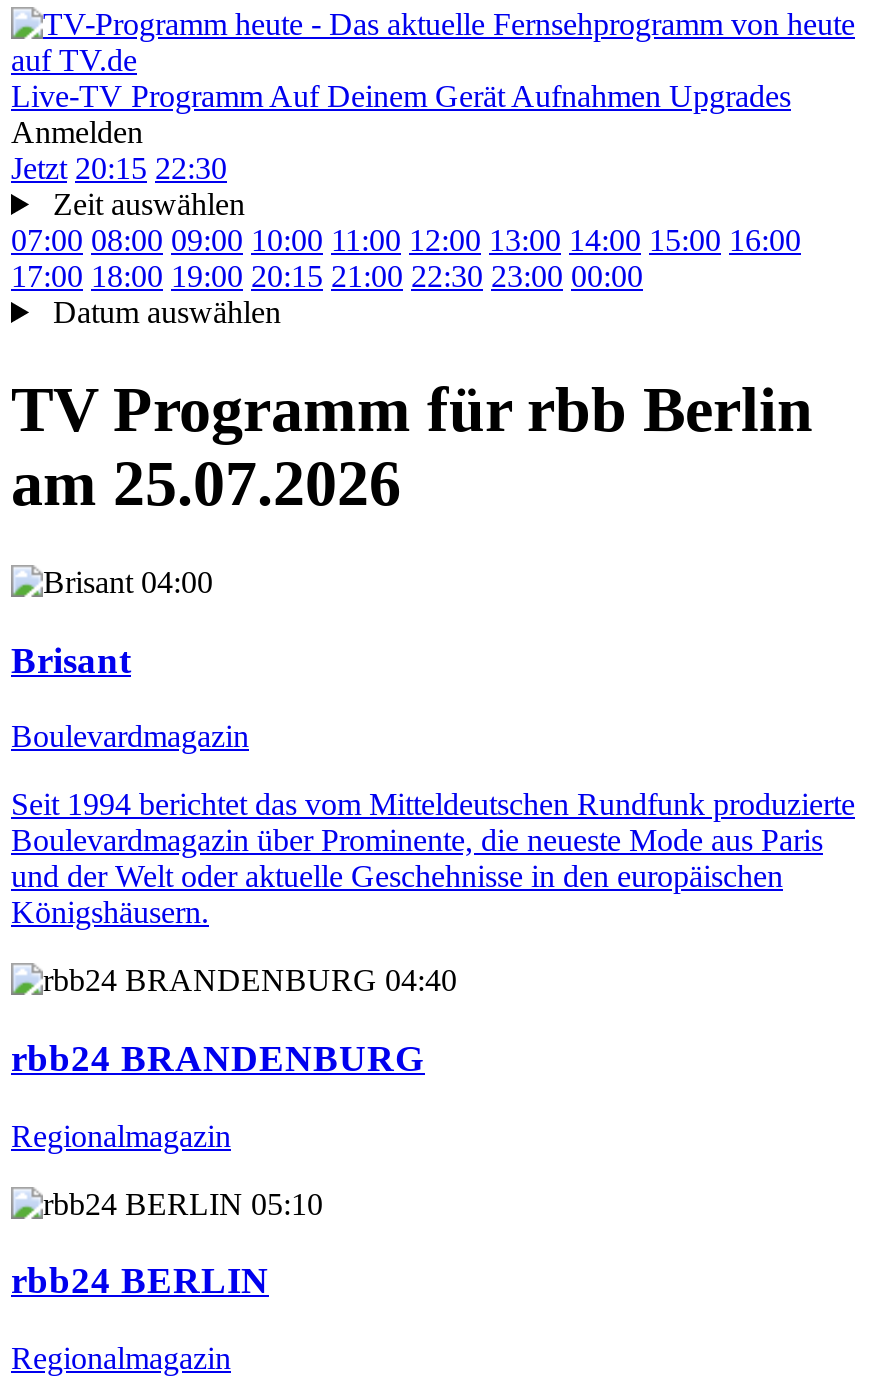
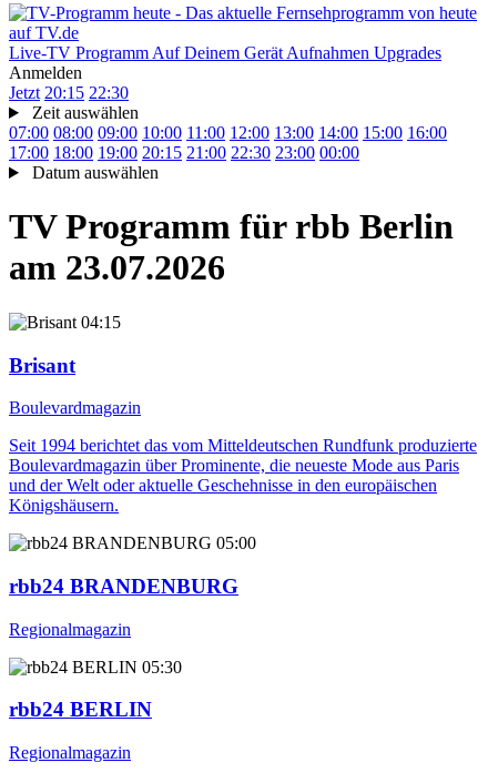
[11,448,401,520] am 25.07.2026 -> [9,248,225,288] am 23.07.2026
[141,565,213,599] 04:00 -> [81,313,121,331] 04:15
[385,964,457,998] 04:40 -> [216,534,256,553] 05:00
[251,1187,323,1221] 05:10 -> [142,657,182,676] 05:30

